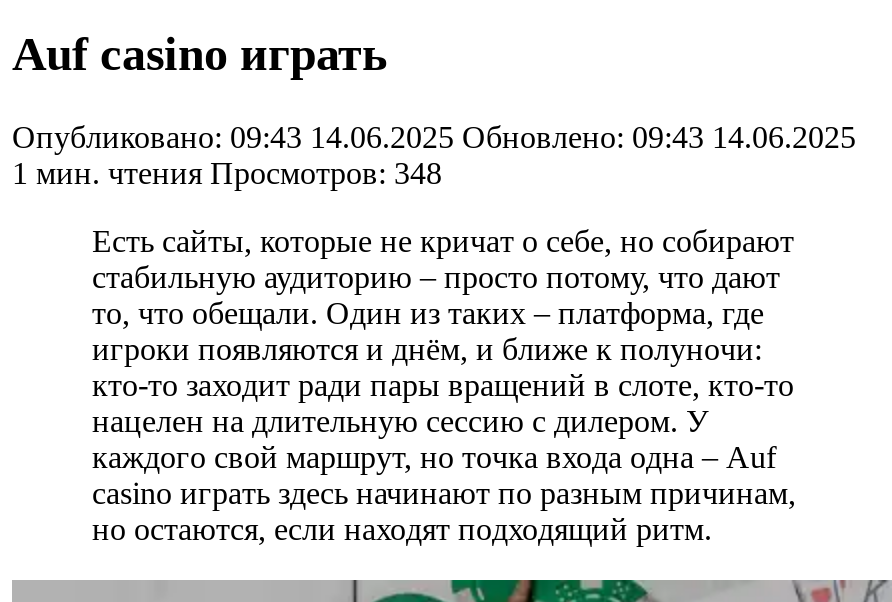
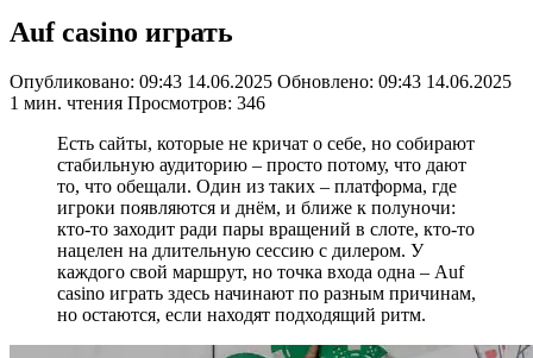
[12,157,442,191] 1 мин. чтения Просмотров: 348 -> [10,93,265,114] 1 мин. чтения Просмотров: 346

